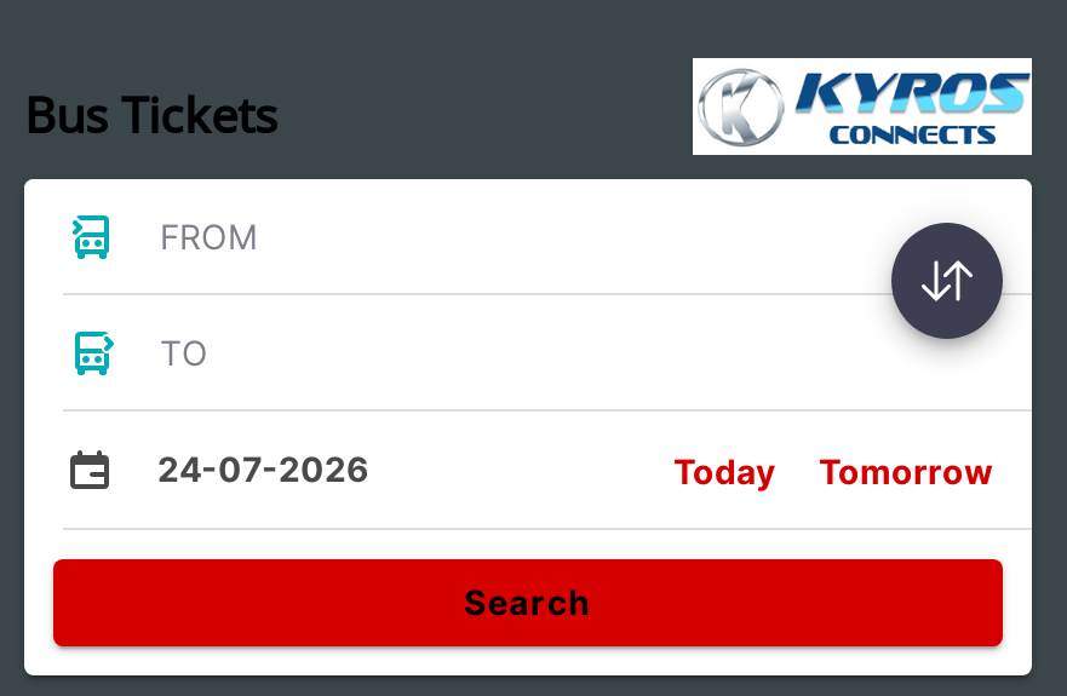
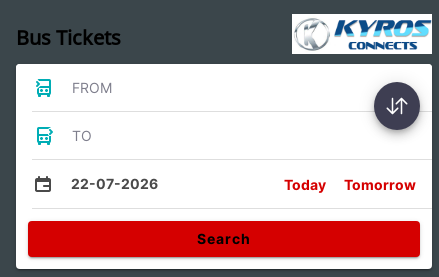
[157,448,368,489] 24-07-2026 -> [71,175,158,192] 22-07-2026

